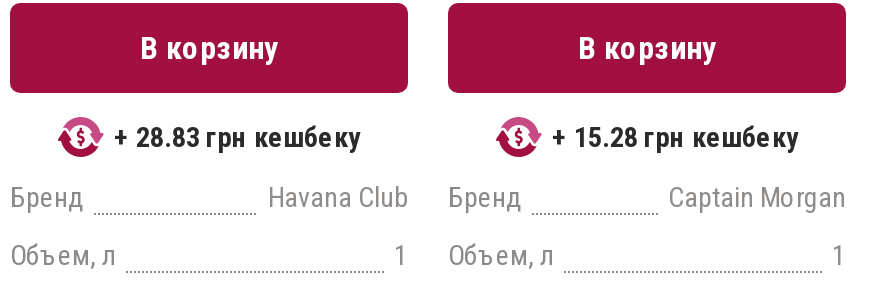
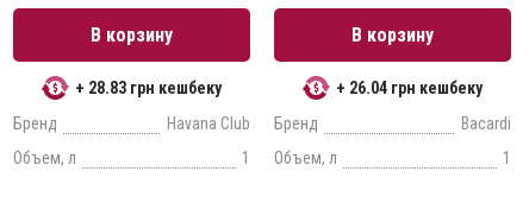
[552,121,798,153] + 15.28 грн кешбеку -> [336,78,483,97] + 26.04 грн кешбеку
[668,181,846,213] Captain Morgan -> [461,114,511,133] Bacardi

